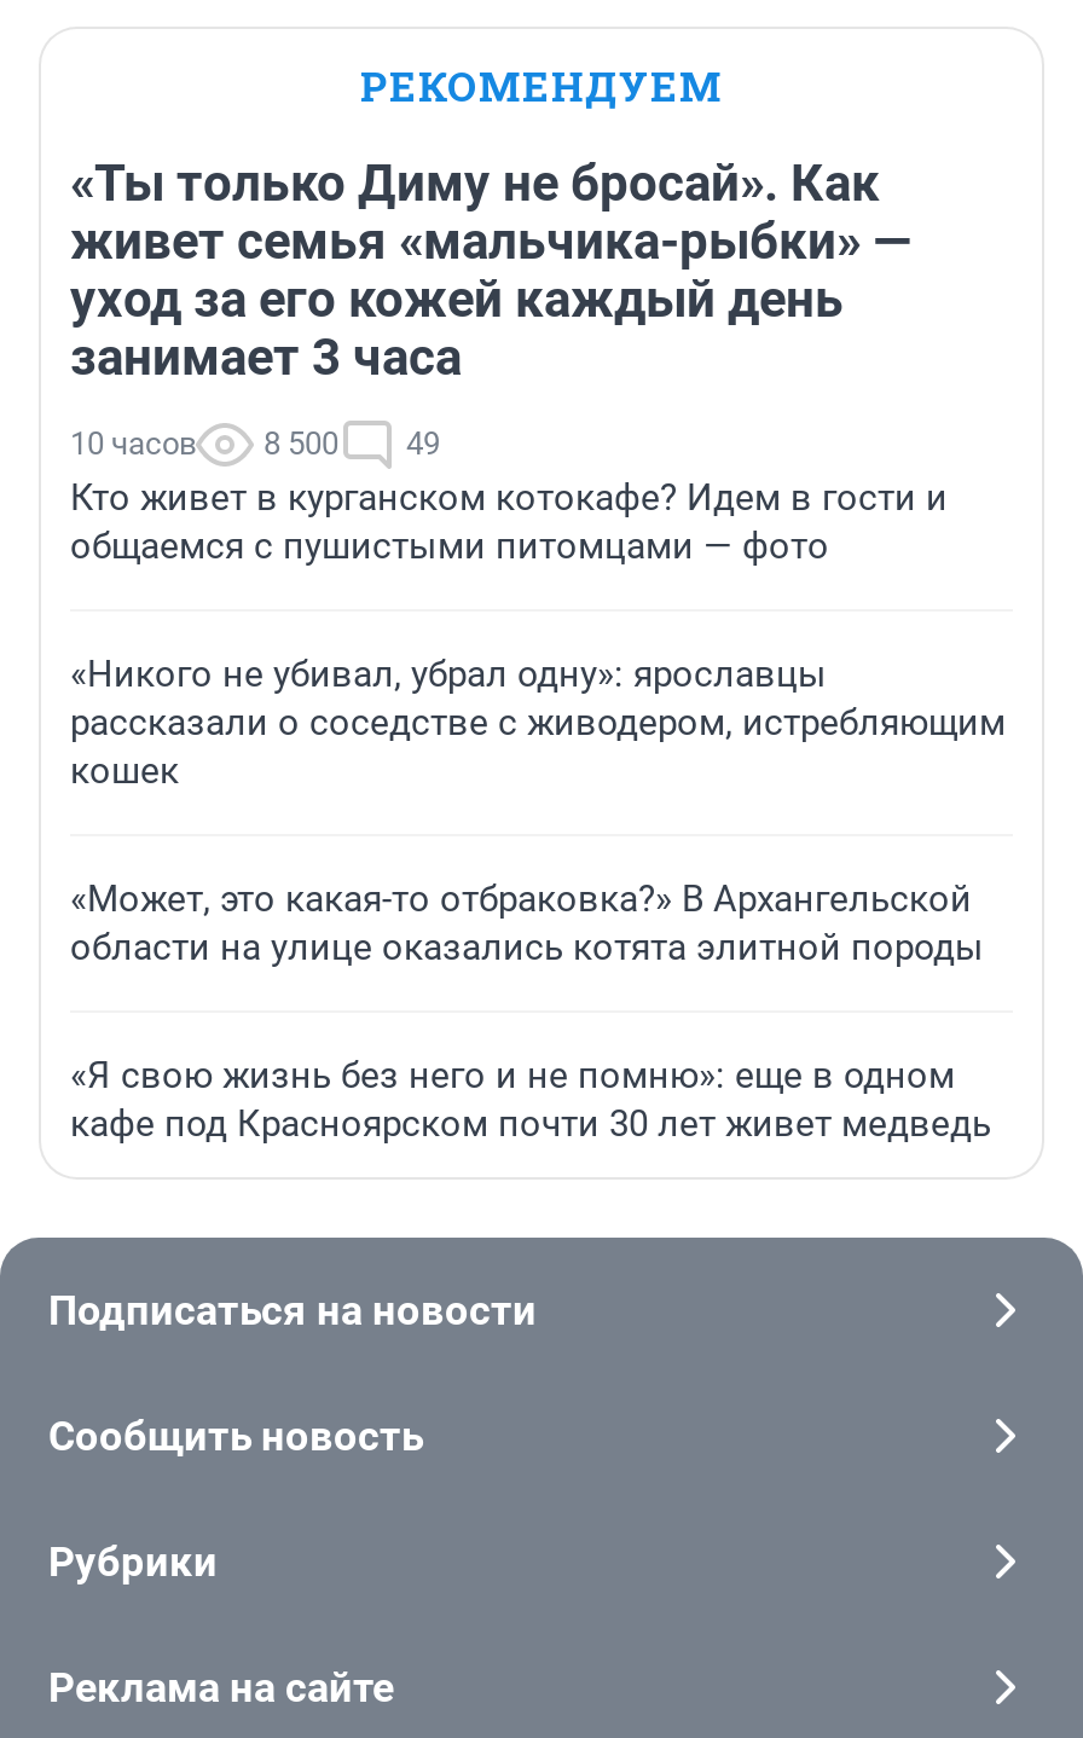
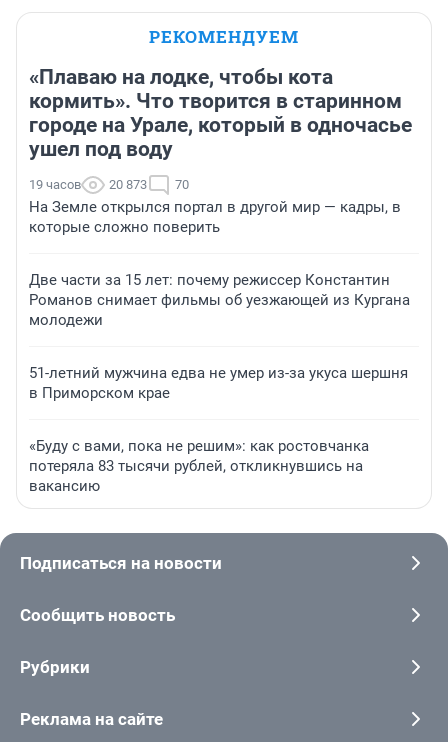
[70,155,911,387] «Ты только Диму не бросай». Как | живет семья «мальчика-рыбки» — | уход за его кожей каждый день | занимает 3 часа -> [29,65,412,161] «Плаваю на лодке, чтобы кота | кормить». Что творится в старинном | городе на Урале, который в одночасье | ушел под воду
[70,426,948,568] 10 часов | 8 500 | 49 | Кто живет в курганском котокафе? Идем в гости и | общаемся с пушистыми питомцами — фото -> [29,177,401,236] 19 часов | 20 873 | 70 | На Земле открылся портал в другой мир — кадры, в | которые сложно поверить
[70,653,1006,793] «Никого не убивал, убрал одну»: ярославцы | рассказали о соседстве с живодером, истребляющим | кошек -> [29,271,410,329] Две части за 15 лет: почему режиссер Константин | Романов снимает фильмы об уезжающей из Кургана | молодежи
[70,878,984,970] «Может, это какая-то отбраковка?» В Архангельской | области на улице оказались котята элитной породы -> [29,364,408,402] 51-летний мужчина едва не умер из-за укуса шершня | в Приморском крае
[70,1054,991,1146] «Я свою жизнь без него и не помню»: еще в одном | кафе под Красноярском почти 30 лет живет медведь -> [29,437,369,495] «Буду с вами, пока не решим»: как ростовчанка | потеряла 83 тысячи рублей, откликнувшись на | вакансию

